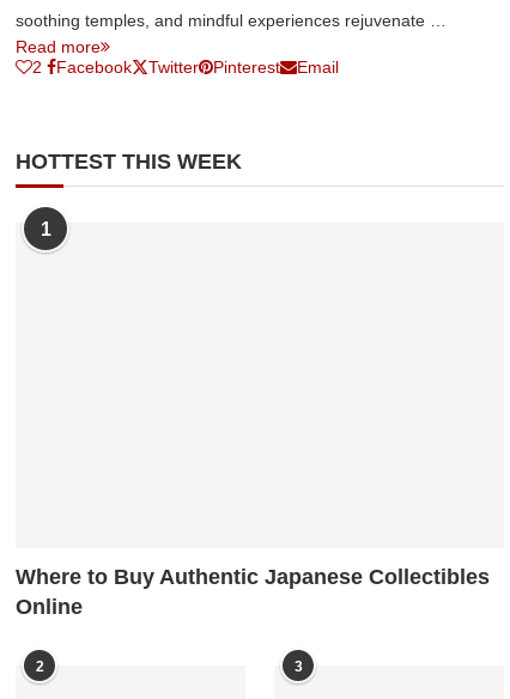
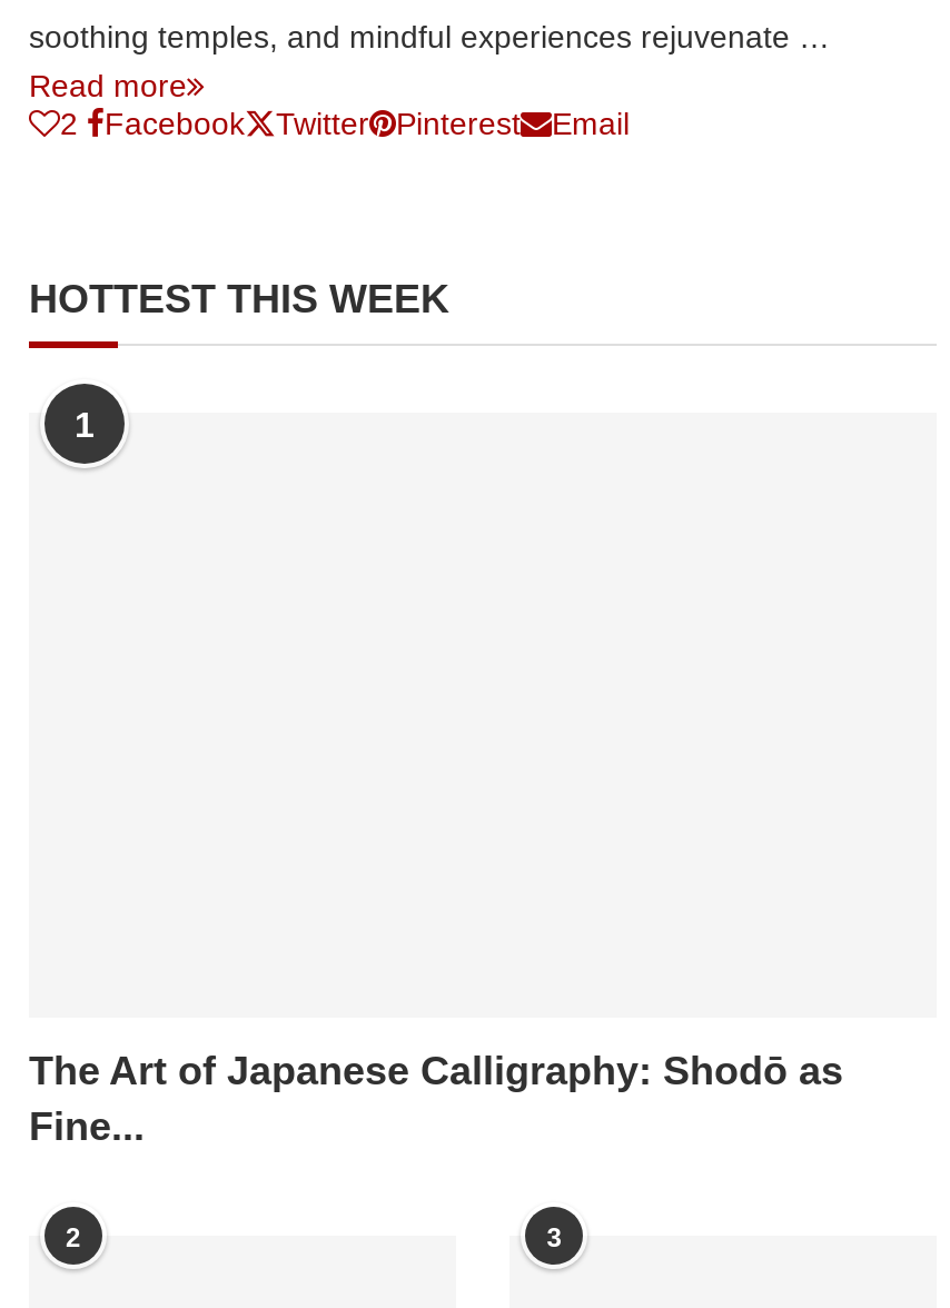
[16,565,490,619] Where to Buy Authentic Japanese Collectibles | Online -> [29,1049,843,1149] The Art of Japanese Calligraphy: Shodō as | Fine...

